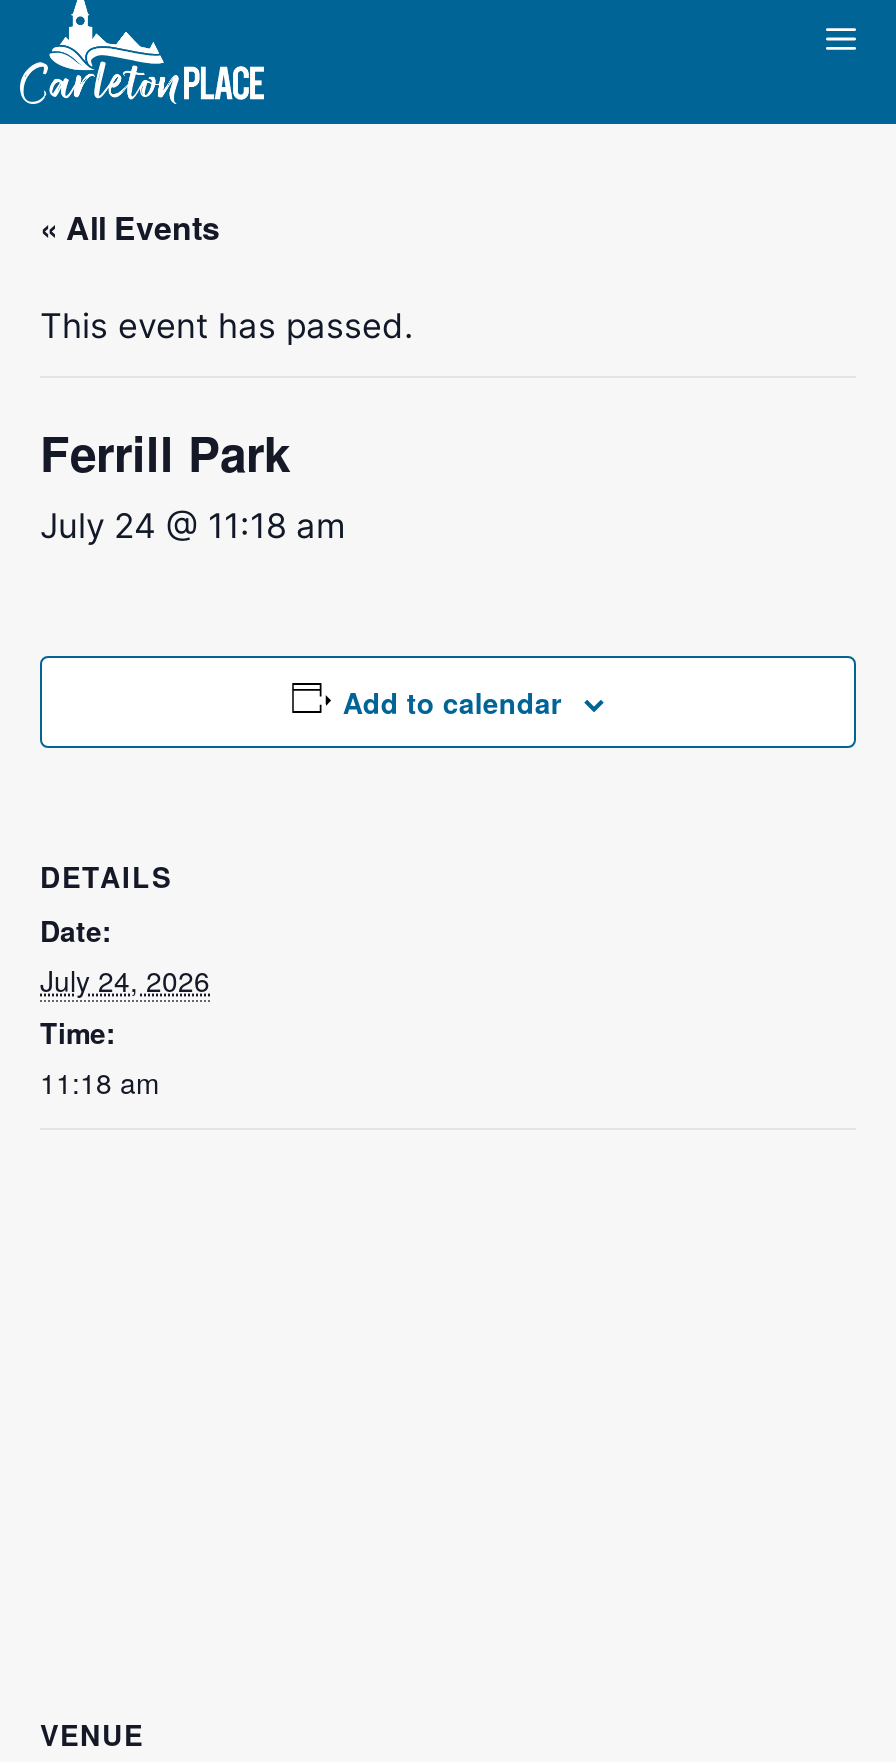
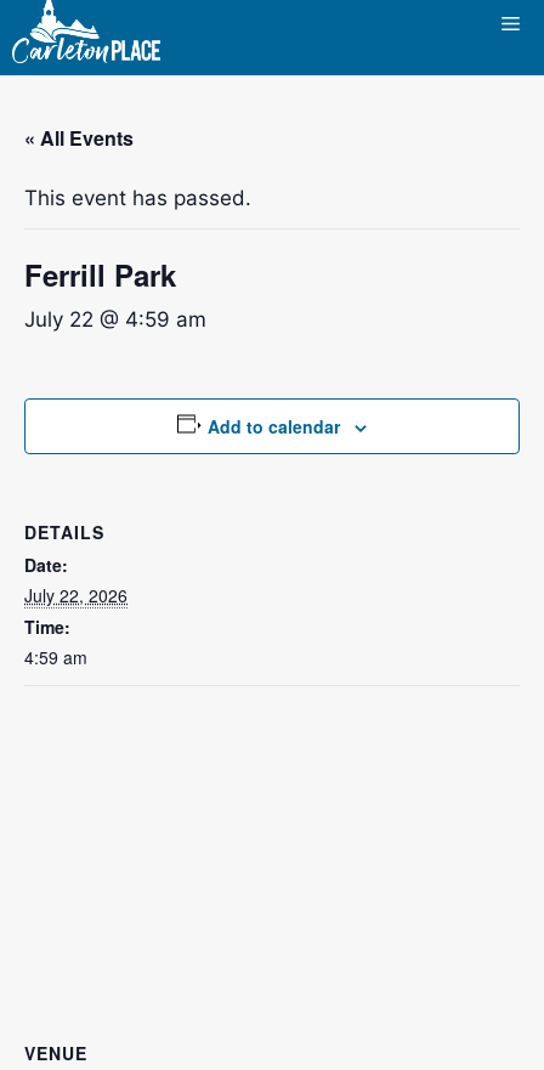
[40,506,346,546] July 24 @ 11:18 am -> [24,307,206,332] July 22 @ 4:59 am
[40,960,210,1000] July 24, 2026 -> [24,583,127,607] July 22, 2026
[40,1062,160,1102] 11:18 am -> [24,645,87,669] 4:59 am

